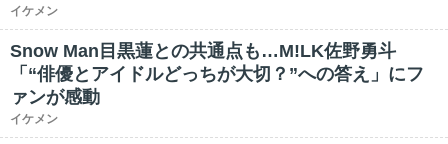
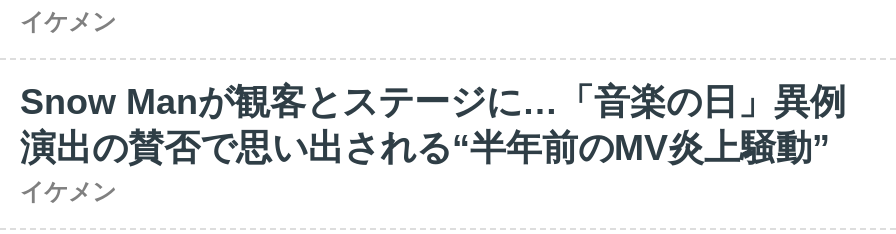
[10,41,424,107] Snow Man目黒蓮との共通点も…M!LK佐野勇斗 | 「“俳優とアイドルどっちが大切？”への答え」にフ | ァンが感動 -> [20,82,846,168] Snow Manが観客とステージに…「音楽の日」異例 | 演出の賛否で思い出される“半年前のMV炎上騒動”

